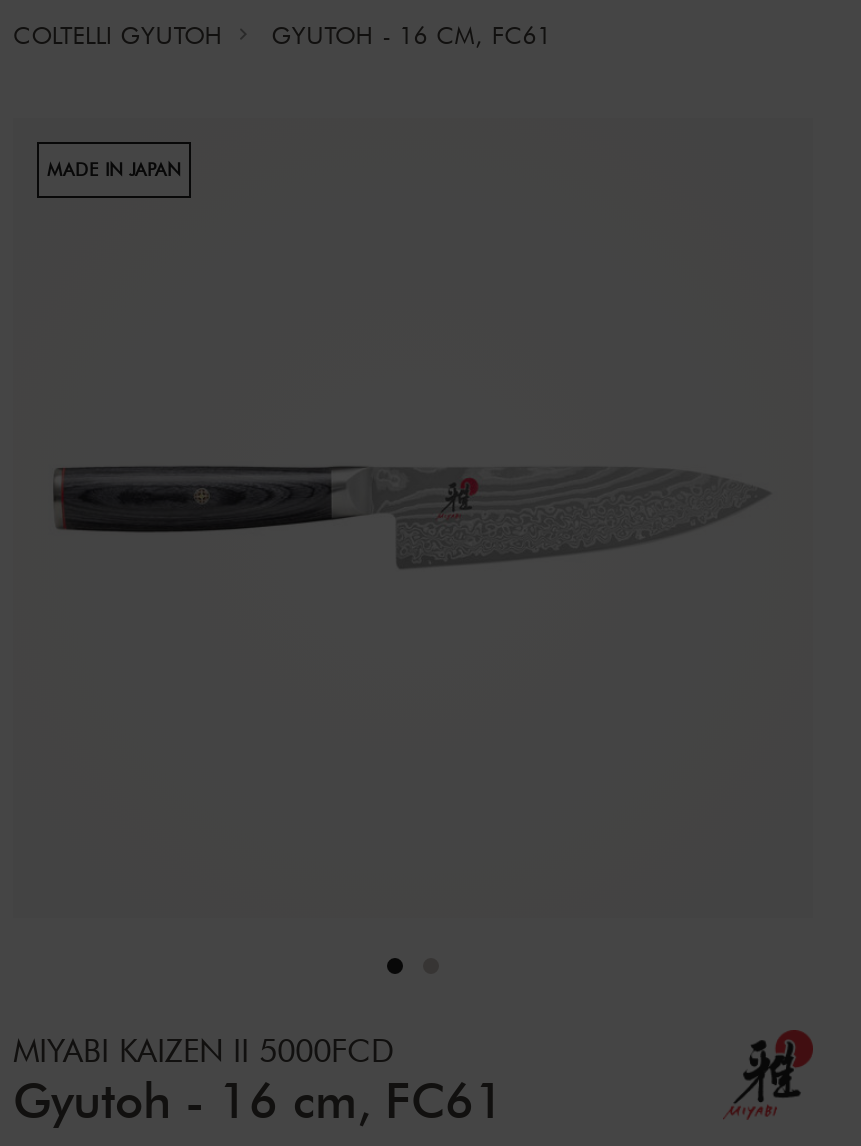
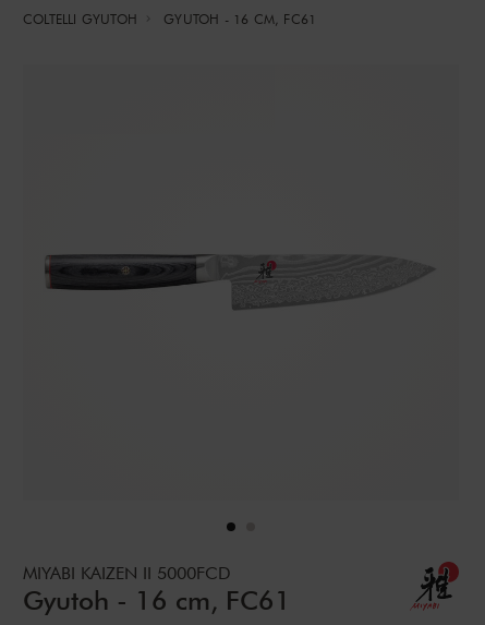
[47,158,181,182] MADE IN JAPAN -> none

